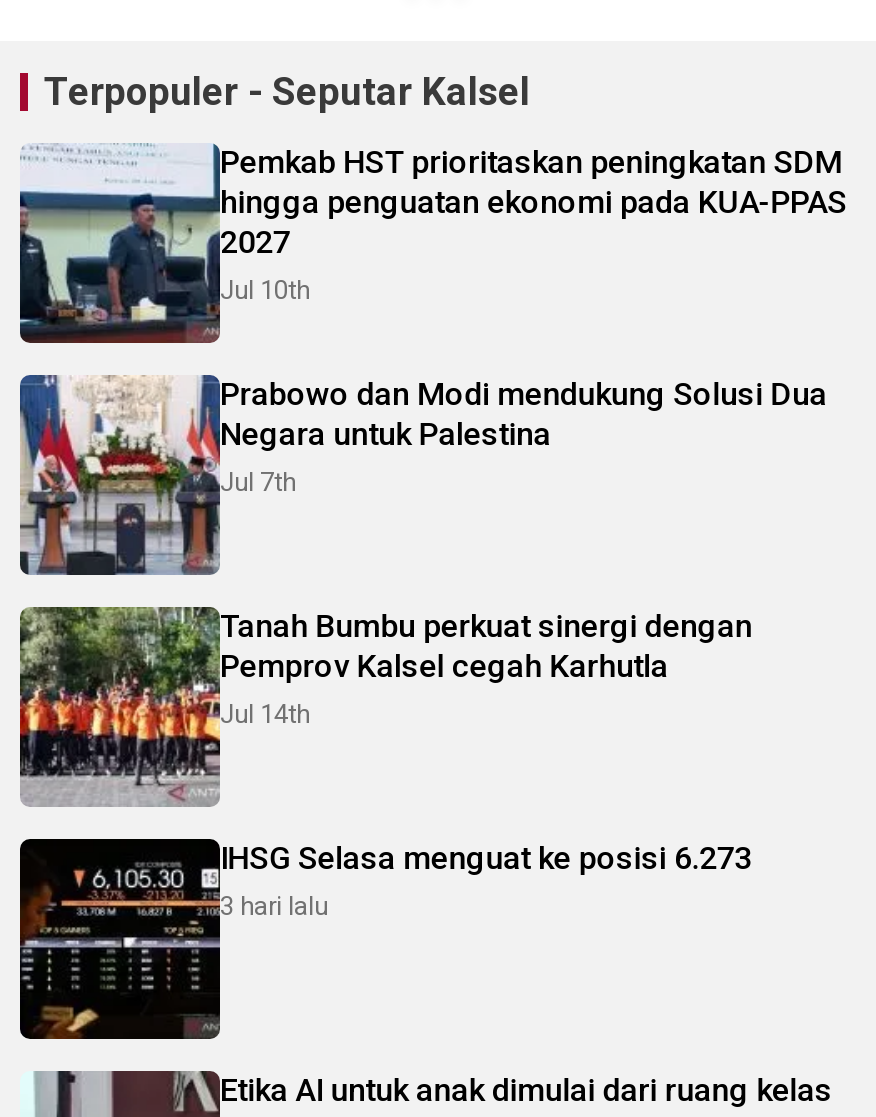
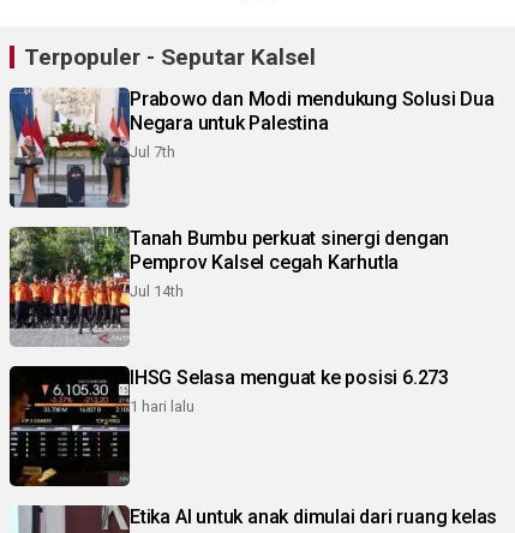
[18,143,847,345] [image] | Pemkab HST prioritaskan peningkatan SDM | hingga penguatan ekonomi pada KUA-PPAS | 2027 | Jul 10th -> none
[220,891,328,921] 3 hari lalu -> [130,397,194,415] 1 hari lalu

